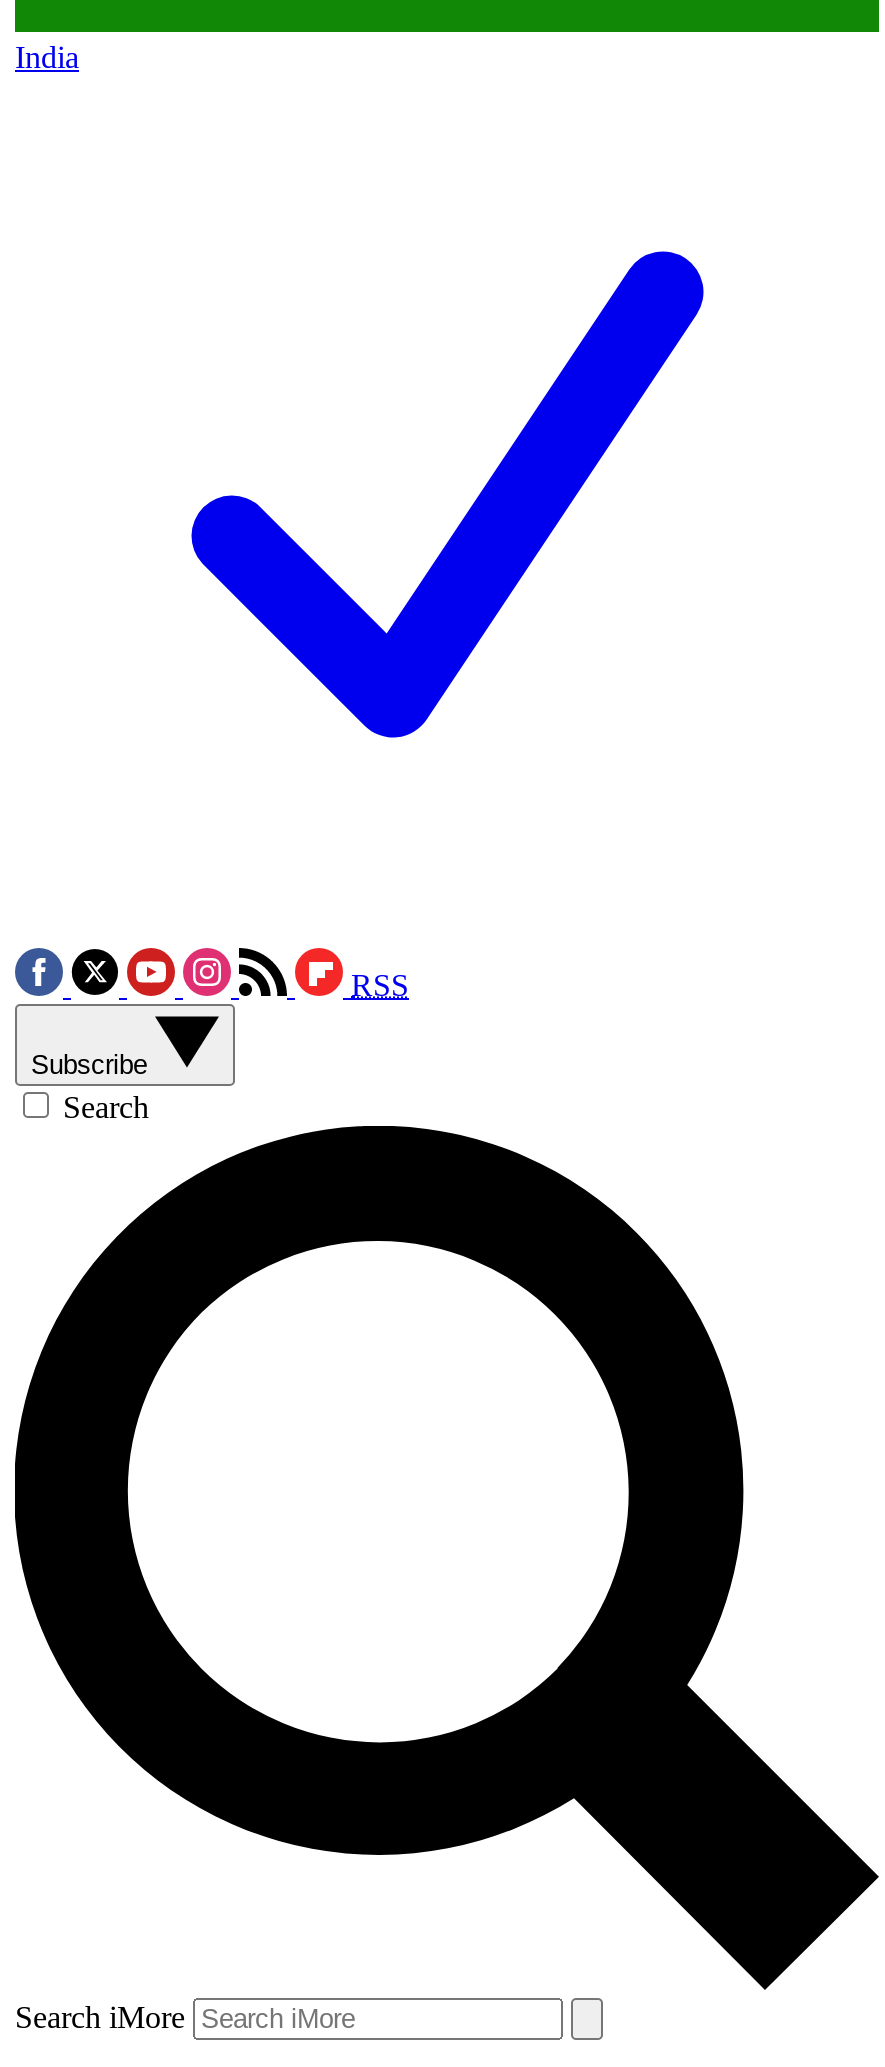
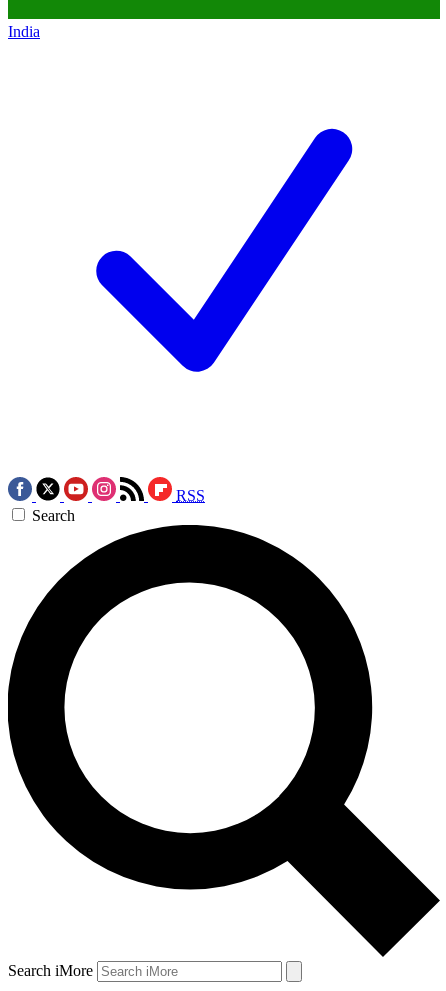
[31,1051,155,1081] Subscribe -> none

